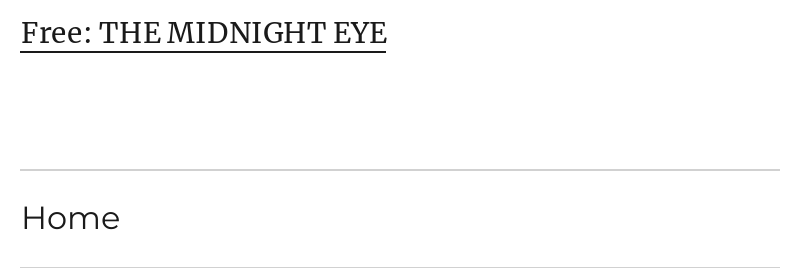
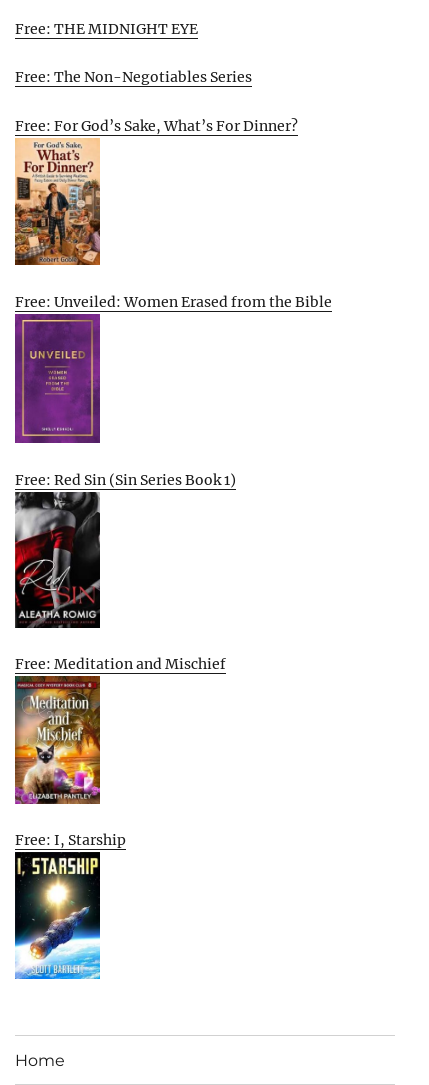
none -> [14,142,332,311] [image] | Free: Unveiled: Women Erased from the Bible
none -> [14,318,236,489] [image] | Free: Red Sin (Sin Series Book 1)
none -> [14,496,226,673] [image] | Free: Meditation and Mischief
none -> [14,681,126,849] [image] | Free: I, Starship
none -> [14,857,101,980] [image]
none -> [15,68,298,135] Free: The Non-Negotiables Series | Free: For God’s Sake, What’s For Dinner?

